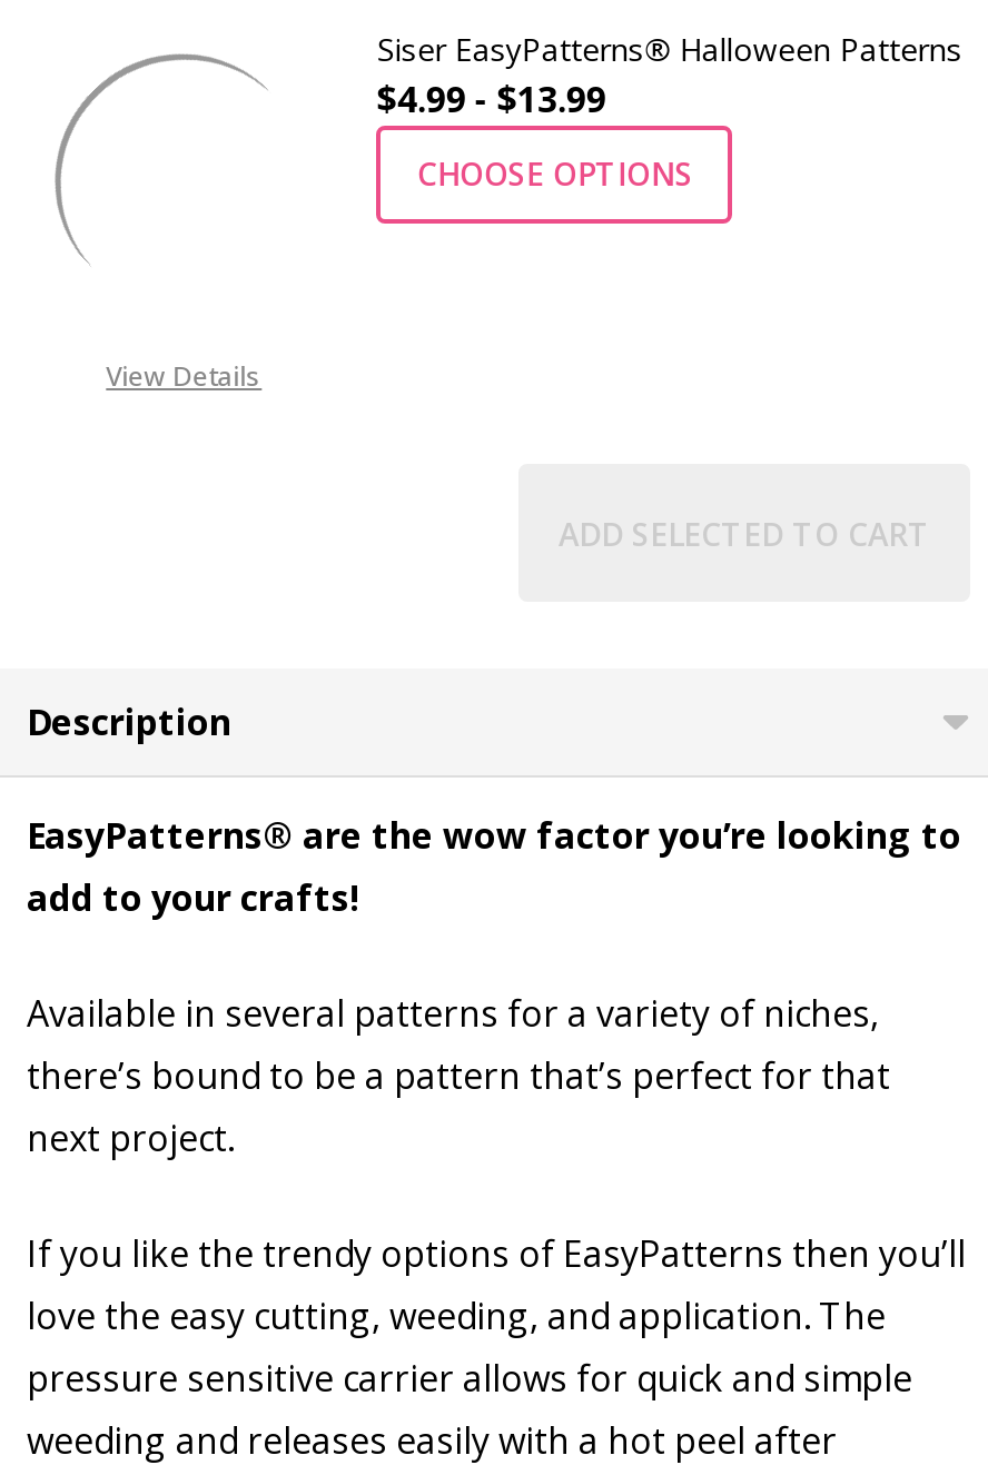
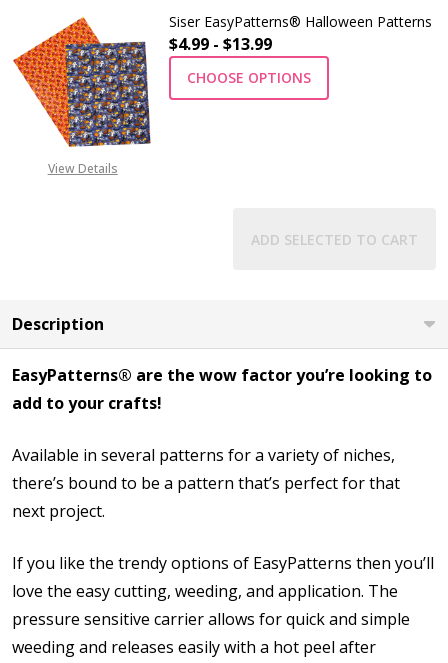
none -> [12,16,152,148] [image]

